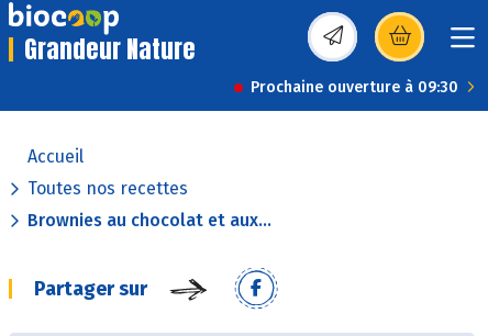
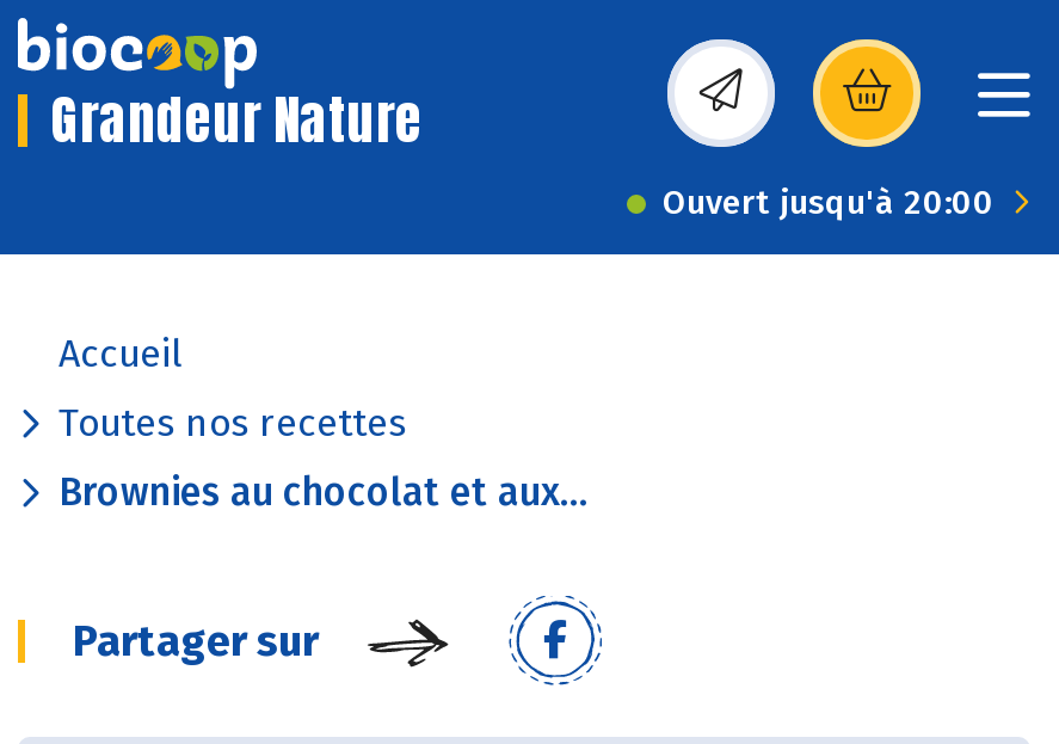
[251,78,458,97] Prochaine ouverture à 09:30 -> [663,183,995,223] Ouvert jusqu'à 20:00

